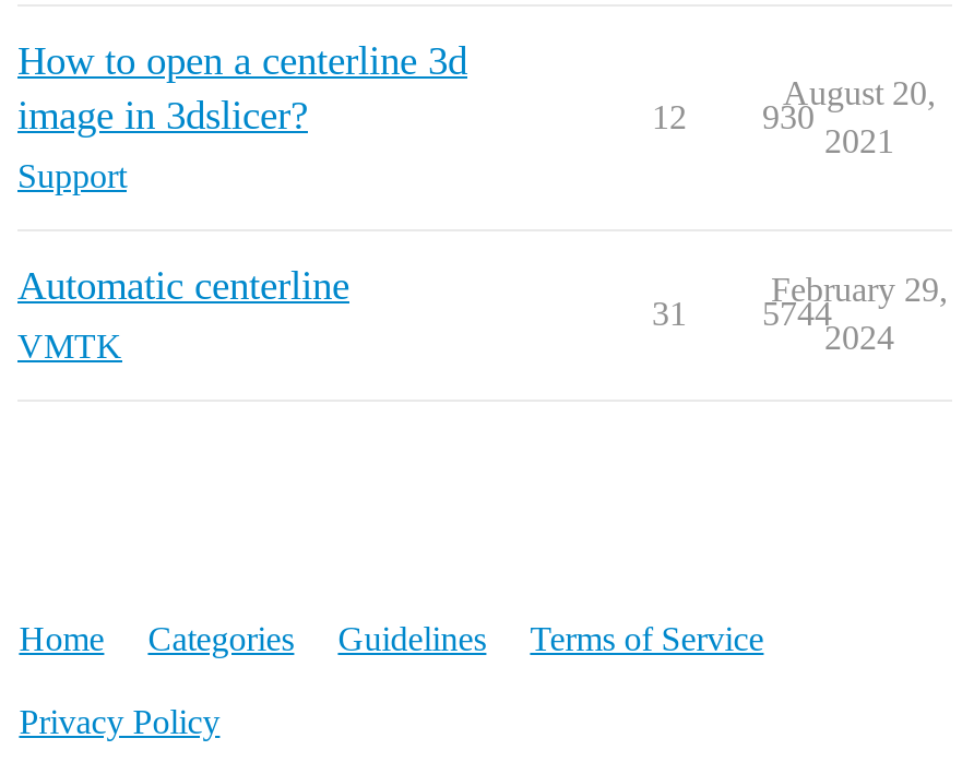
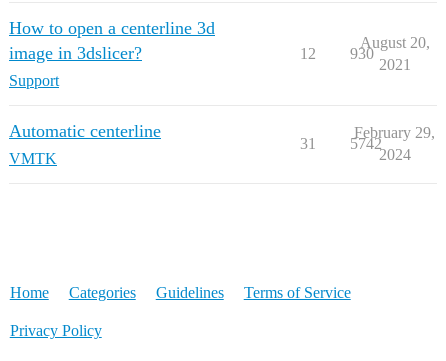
[762,294,832,331] 5744 -> [350,134,382,151] 5742

